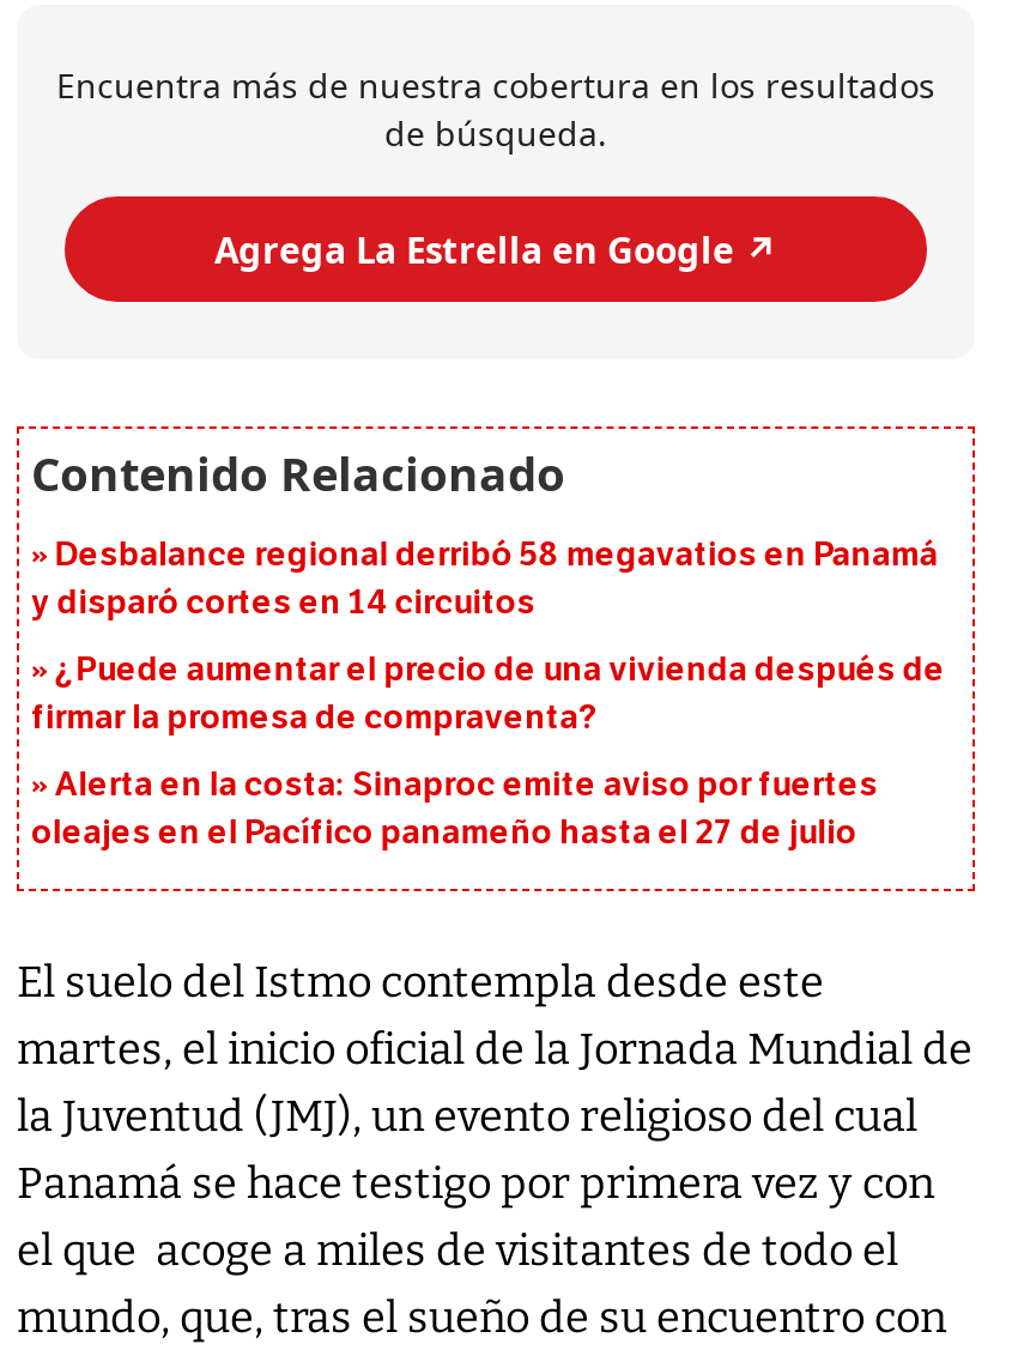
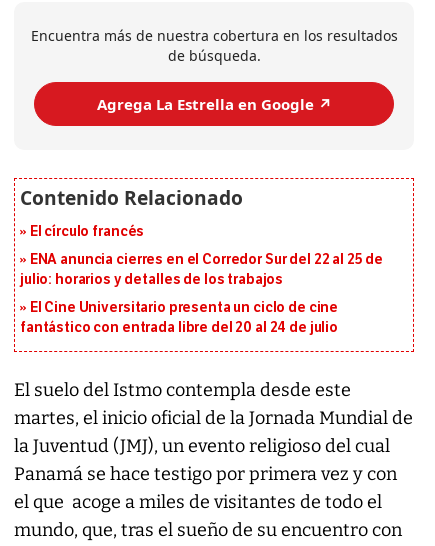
[31,535,938,624] Desbalance regional derribó 58 megavatios en Panamá | y disparó cortes en 14 circuitos -> [30,223,144,240] El círculo francés
[31,650,945,739] ¿Puede aumentar el precio de una vivienda después de | firmar la promesa de compraventa? -> [20,251,383,288] ENA anuncia cierres en el Corredor Sur del 22 al 25 de | julio: horarios y detalles de los trabajos
[31,765,878,854] Alerta en la costa: Sinaproc emite aviso por fuertes | oleajes en el Pacífico panameño hasta el 27 de julio -> [20,299,338,336] El Cine Universitario presenta un ciclo de cine | fantástico con entrada libre del 20 al 24 de julio

